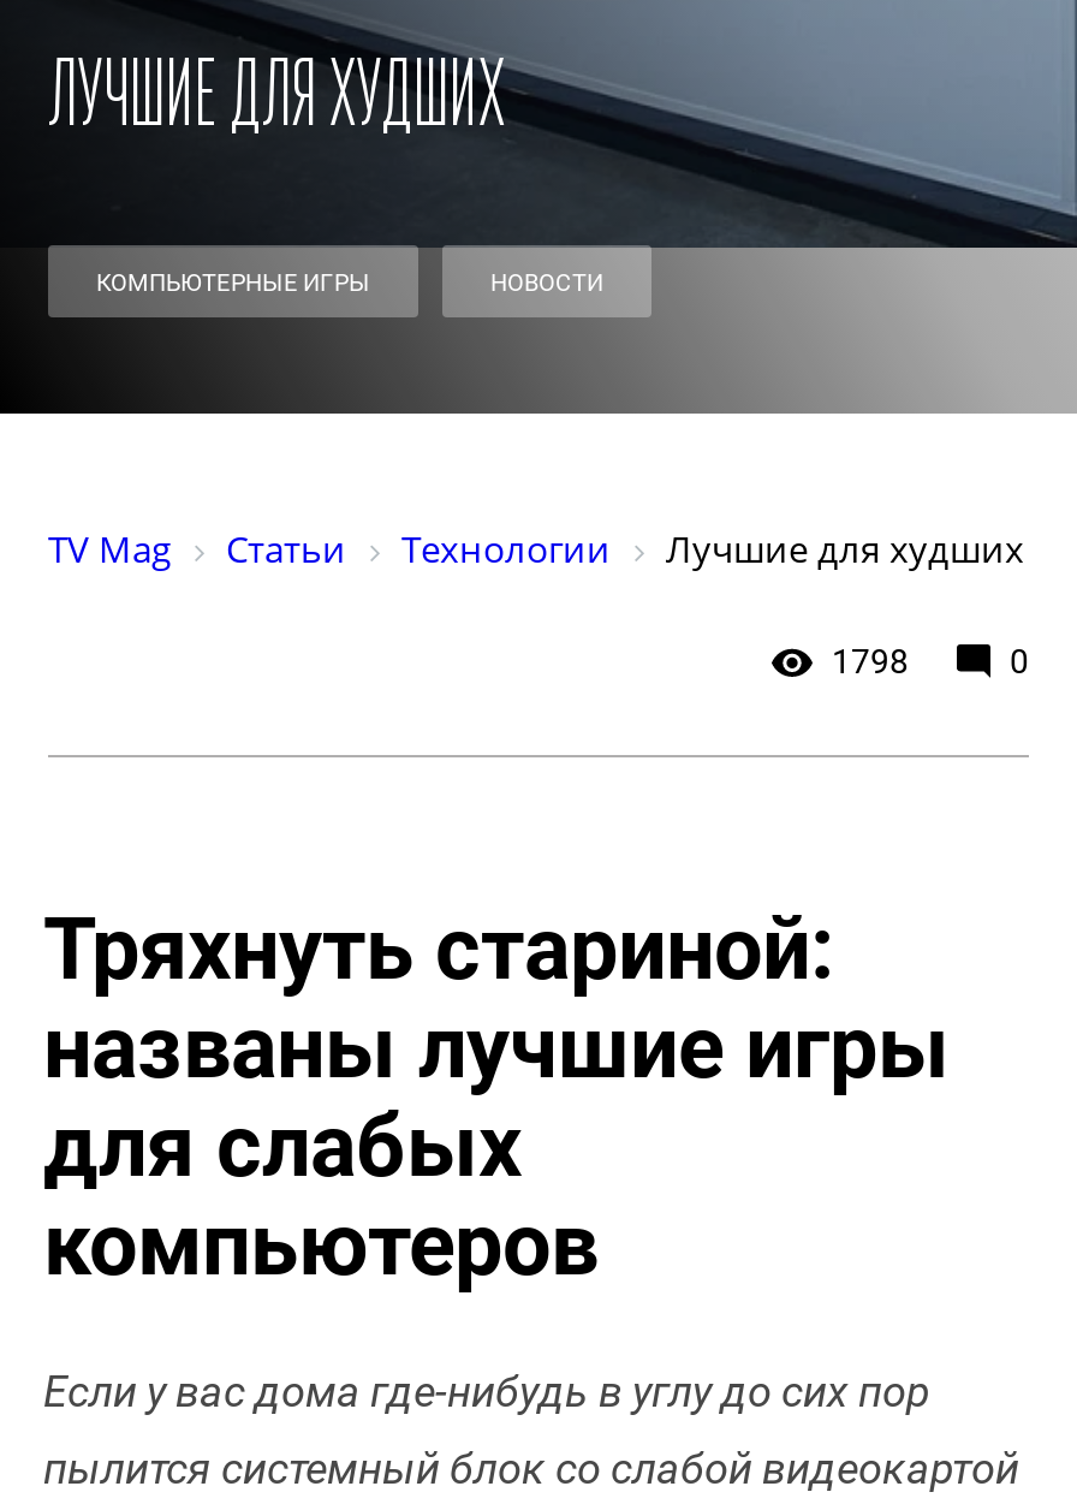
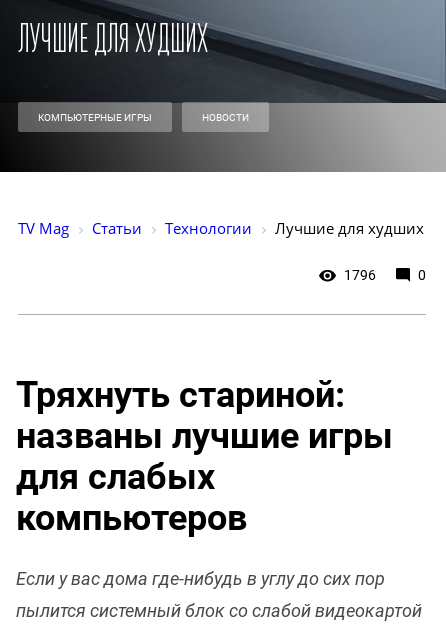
[832,642,909,681] 1798 -> [344,267,376,283] 1796

